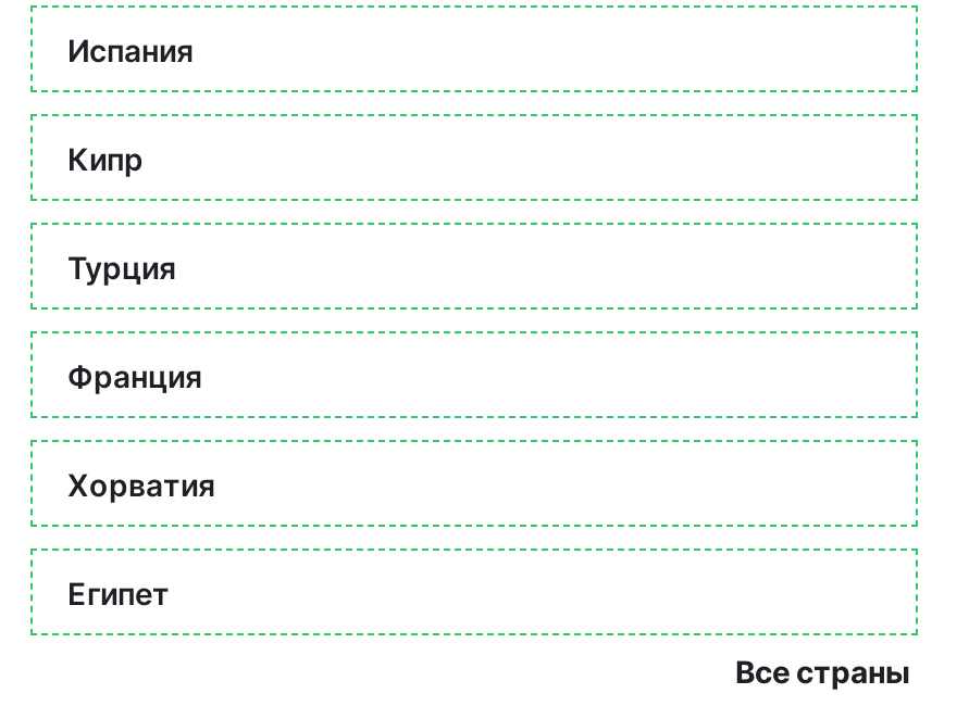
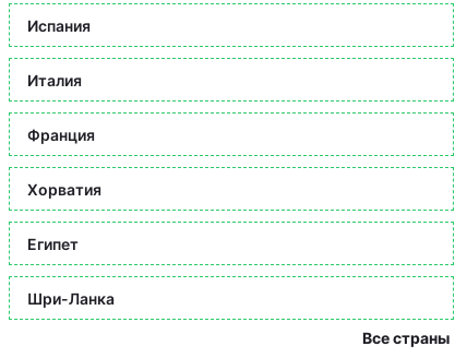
[67,139,176,285] Кипр | Турция -> [27,70,82,89] Италия
moved [67,356,215,610] -> [27,125,101,253]: Франция | Хорватия | Египет
none -> [27,289,115,307] Шри-Ланка

